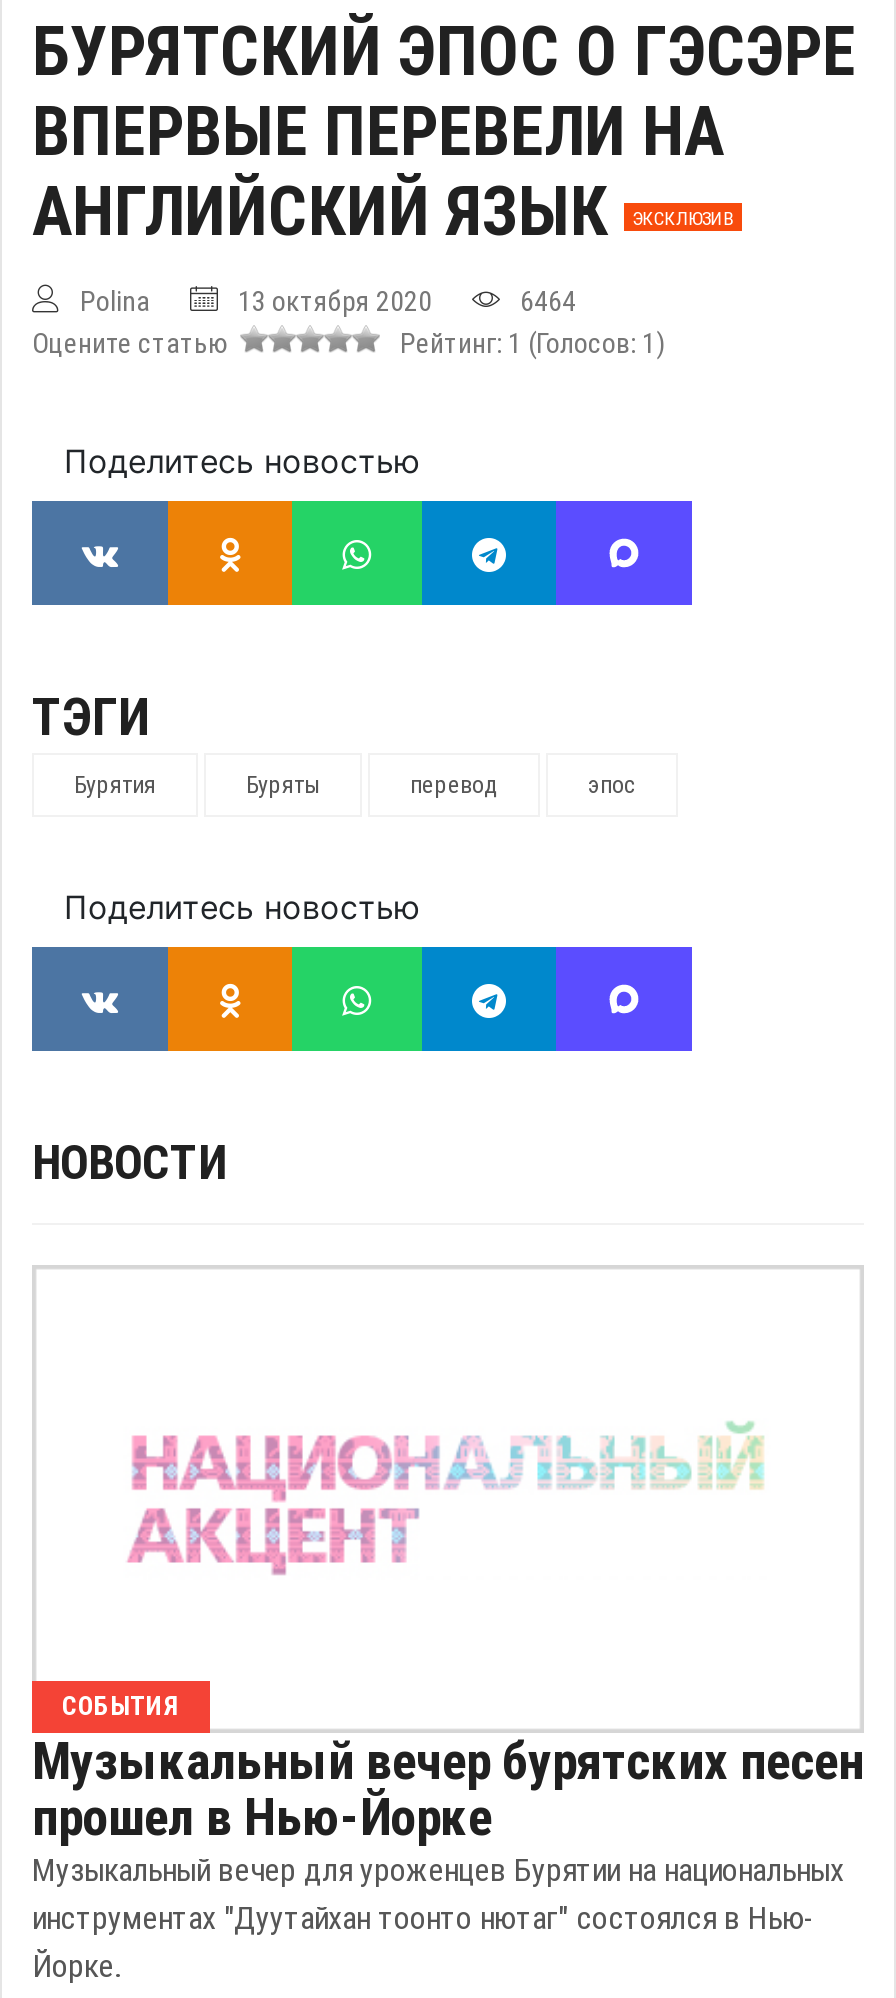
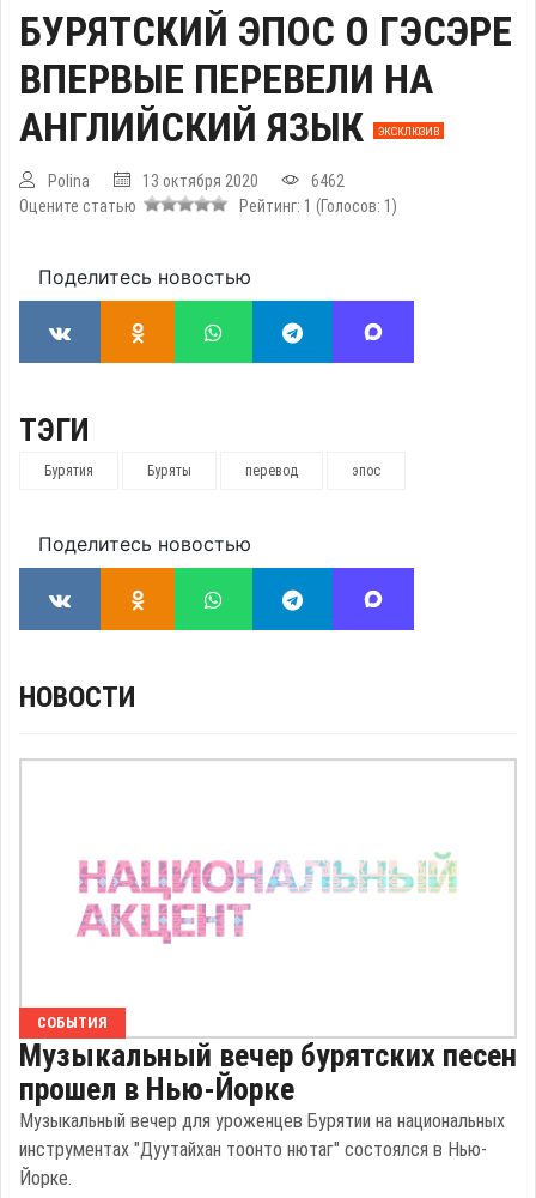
[520,285,576,317] 6464 -> [311,171,345,190] 6462

